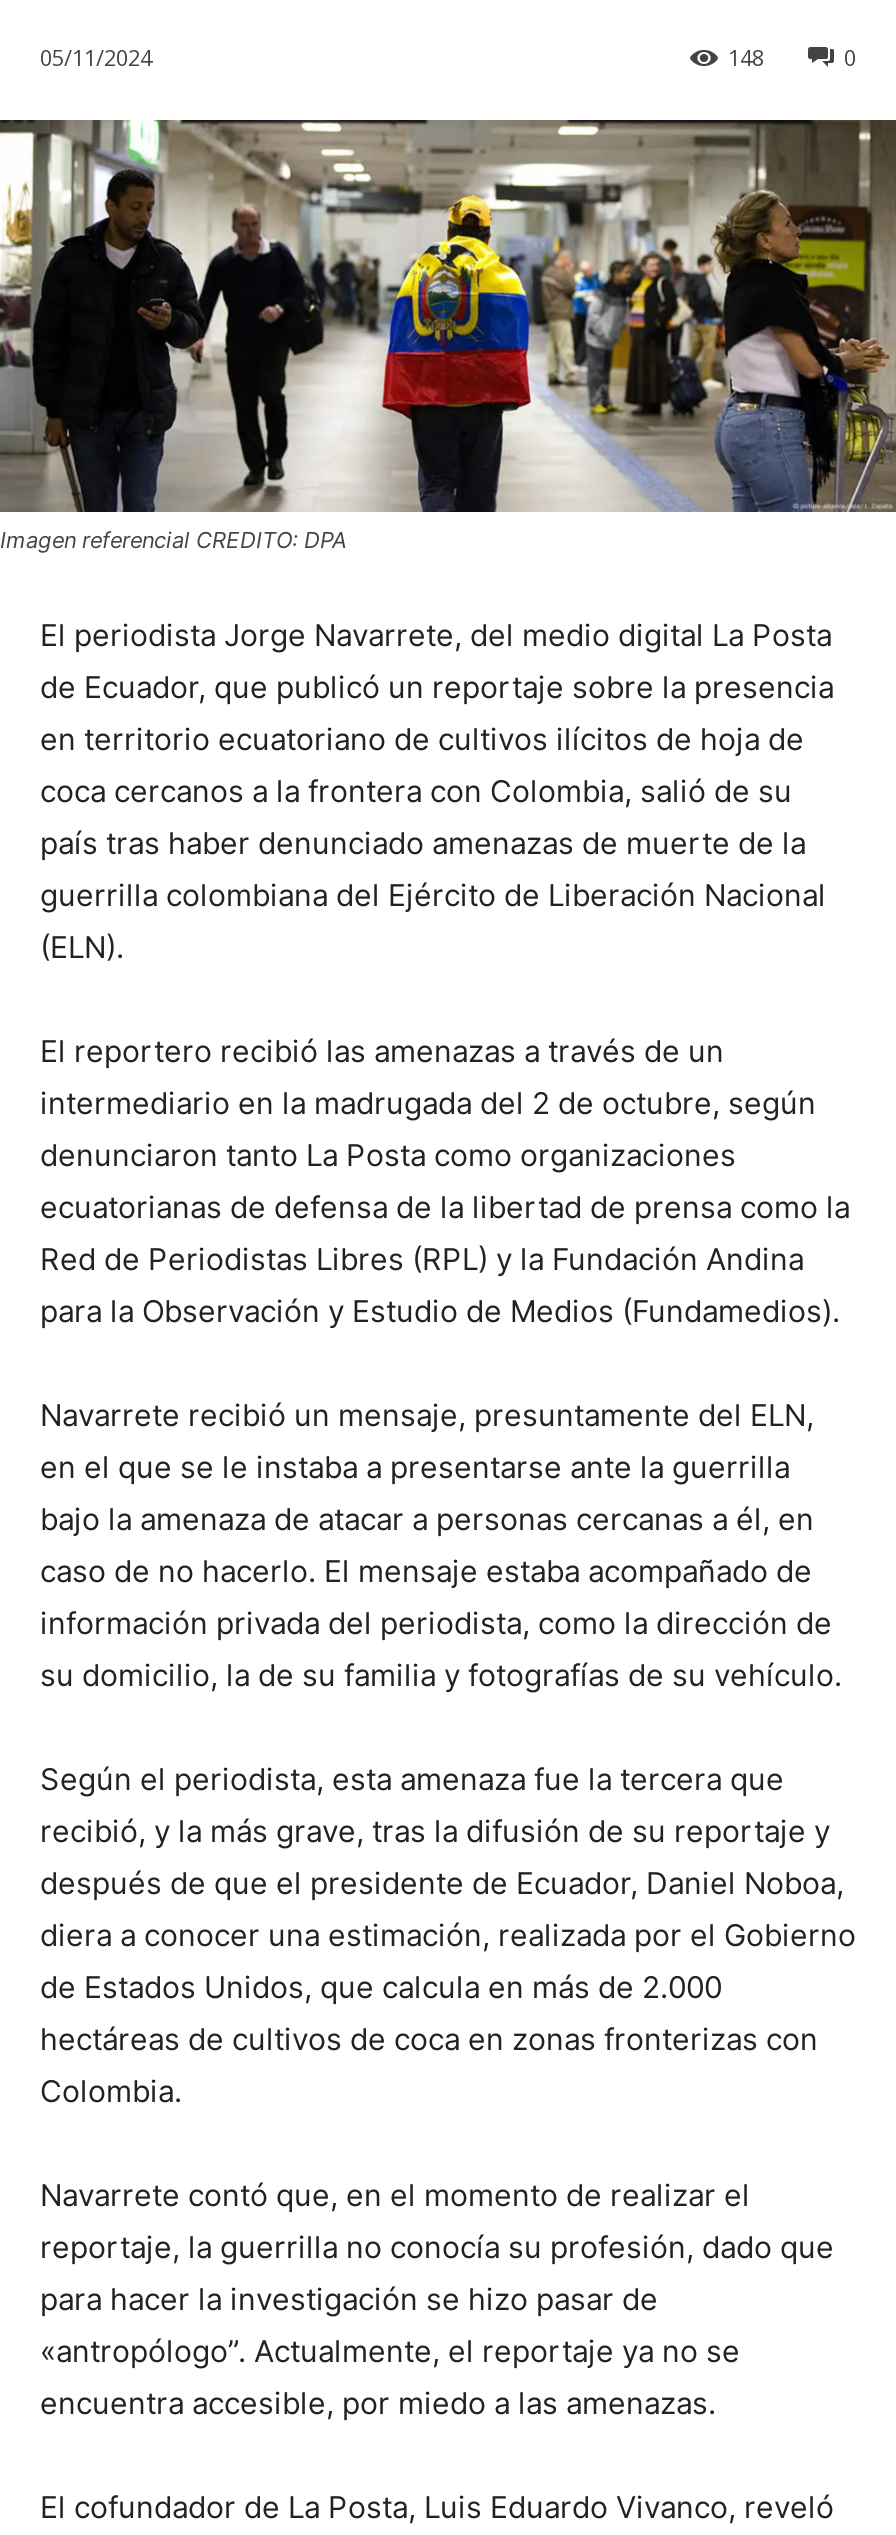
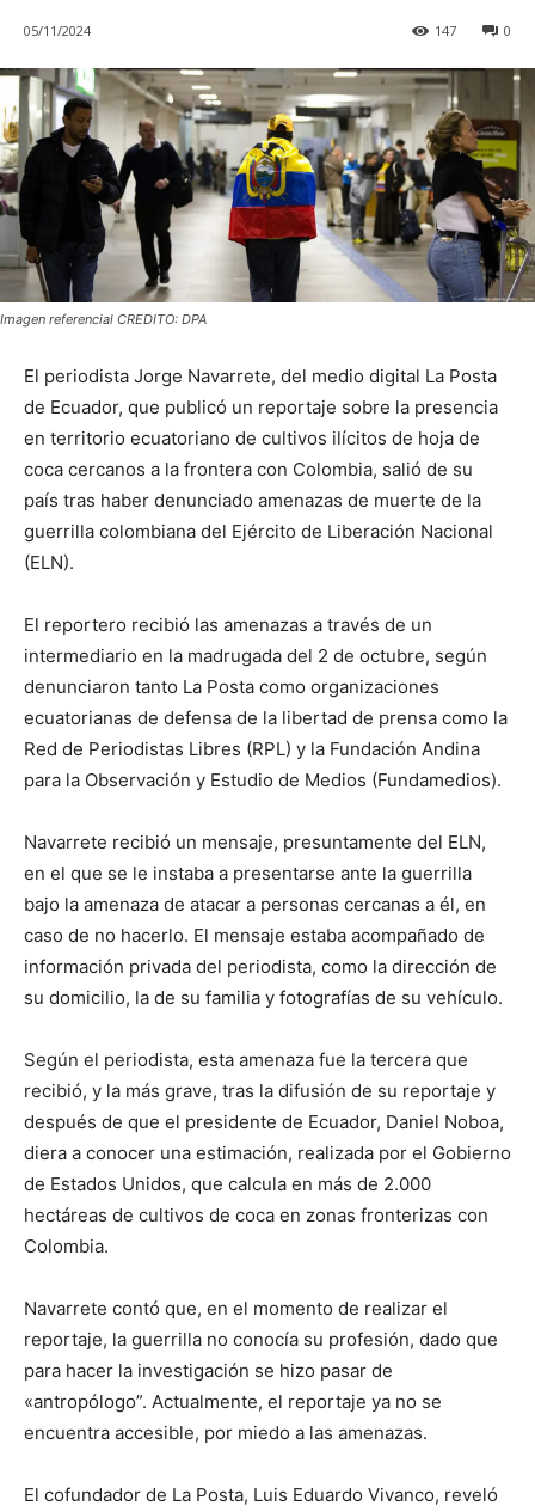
[728,42,764,72] 148 -> [435,22,456,40] 147

